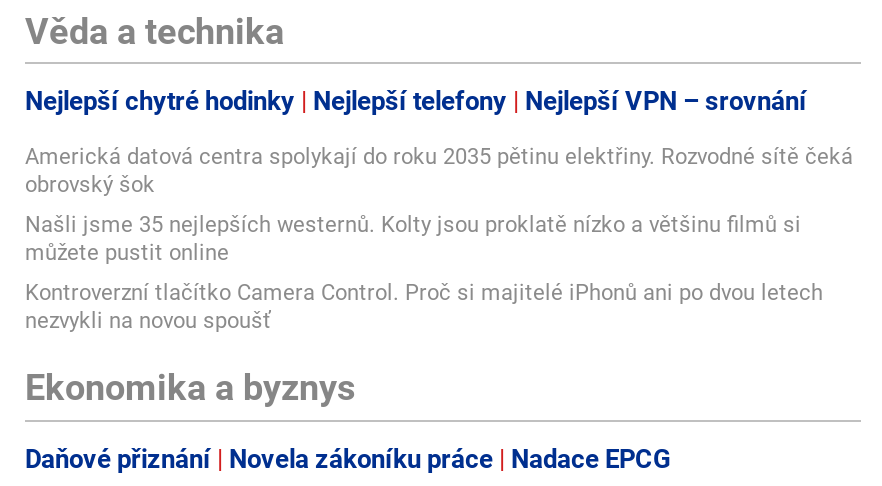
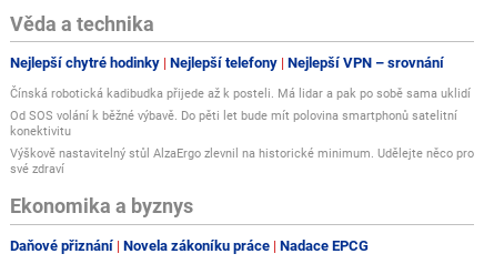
[25,145,853,199] Americká datová centra spolykají do roku 2035 pětinu elektřiny. Rozvodné sítě čeká | obrovský šok -> [10,87,471,101] Čínská robotická kadibudka přijede až k posteli. Má lidar a pak po sobě sama uklidí
[25,213,801,267] Našli jsme 35 nejlepších westernů. Kolty jsou proklatě nízko a většinu filmů si | můžete pustit online -> [10,109,457,139] Od SOS volání k běžné výbavě. Do pěti let bude mít polovina smartphonů satelitní | konektivitu
[25,281,823,335] Kontroverzní tlačítko Camera Control. Proč si majitelé iPhonů ani po dvou letech | nezvykli na novou spoušť -> [10,147,474,177] Výškově nastavitelný stůl AlzaErgo zlevnil na historické minimum. Udělejte něco pro | své zdraví

